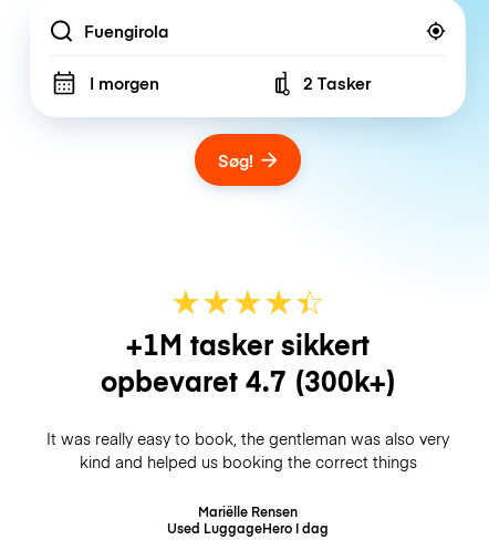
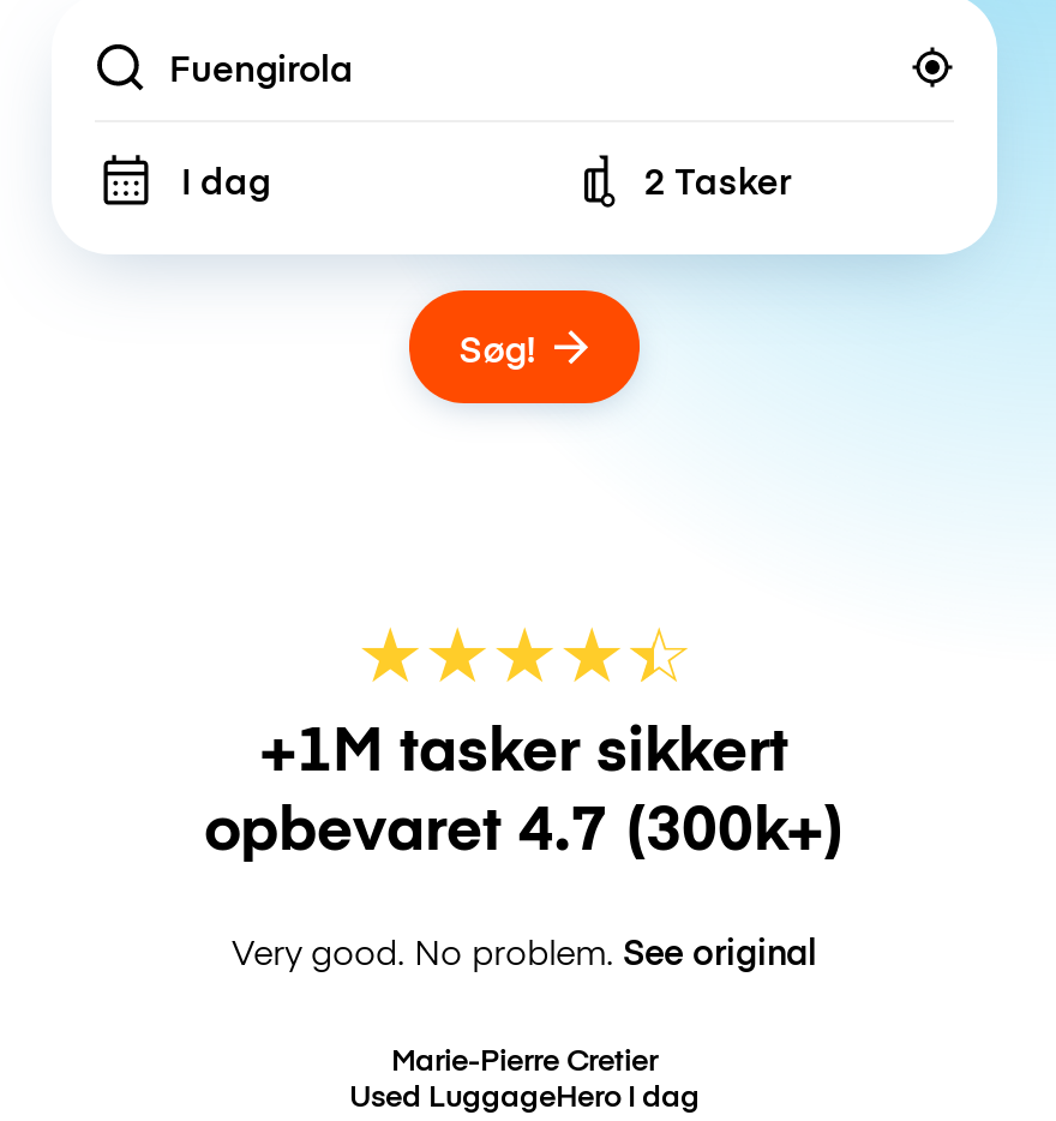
[90,70,159,94] I morgen -> [181,153,270,203] I dag
[46,427,449,472] It was really easy to book, the gentleman was also very | kind and helped us booking the correct things -> [232,926,817,974] Very good. No problem. See original
[198,501,298,520] Mariëlle Rensen -> [391,1037,658,1077] Marie-Pierre Cretier

